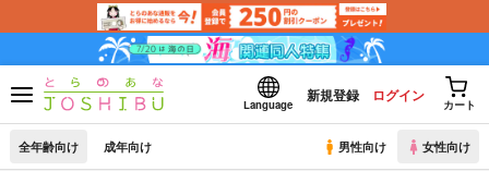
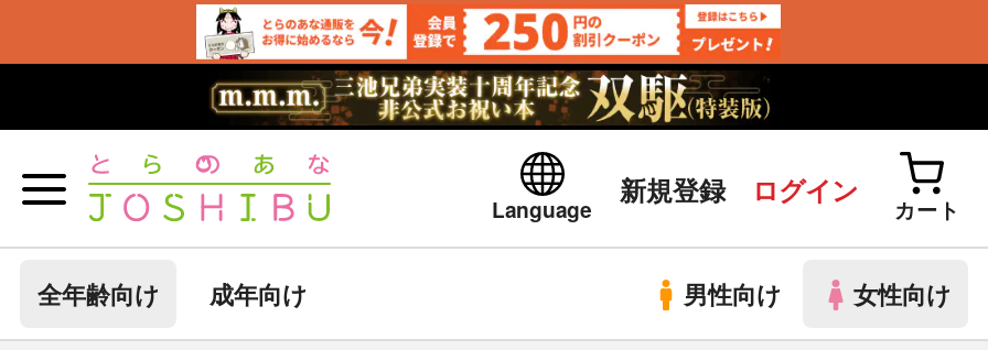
[3,32,486,66] [image] -> [7,62,981,132] [image]

